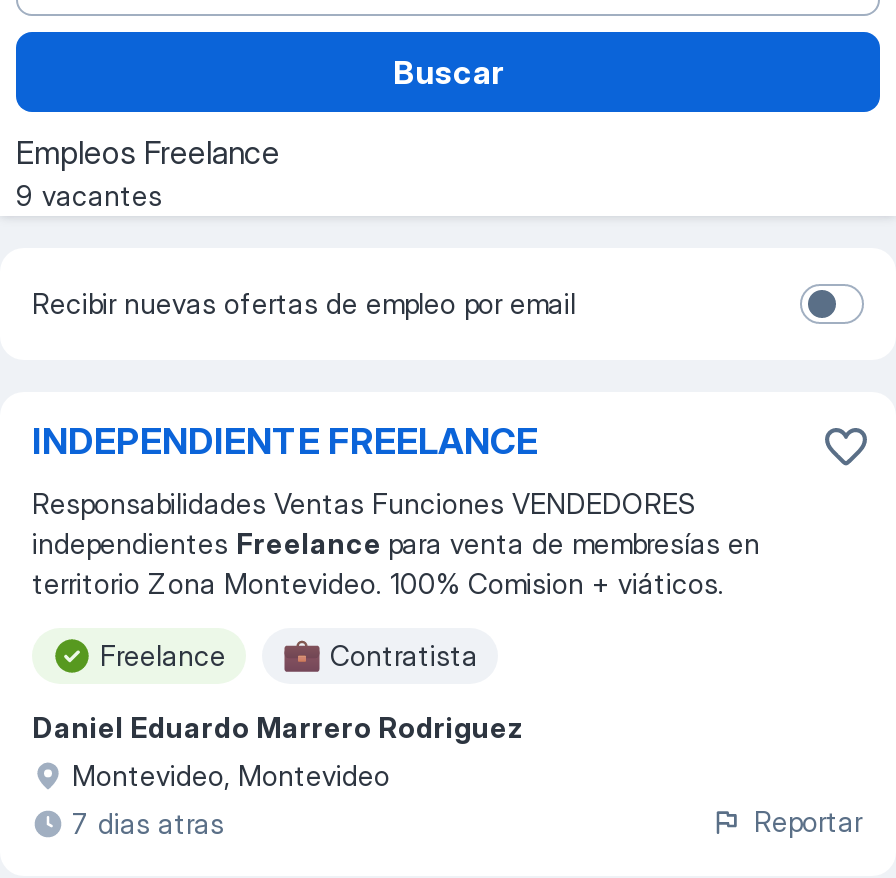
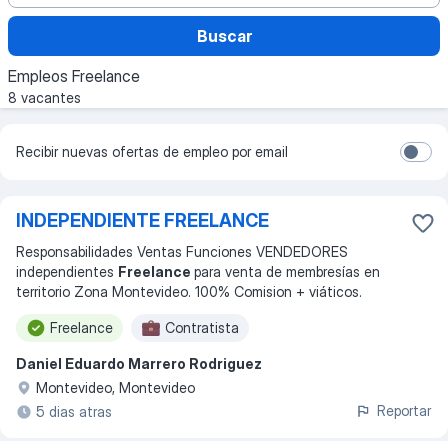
[16,178,162,212] 9 vacantes -> [8,89,81,106] 8 vacantes
[72,806,224,840] 7 dias atras -> [36,403,112,420] 5 dias atras

